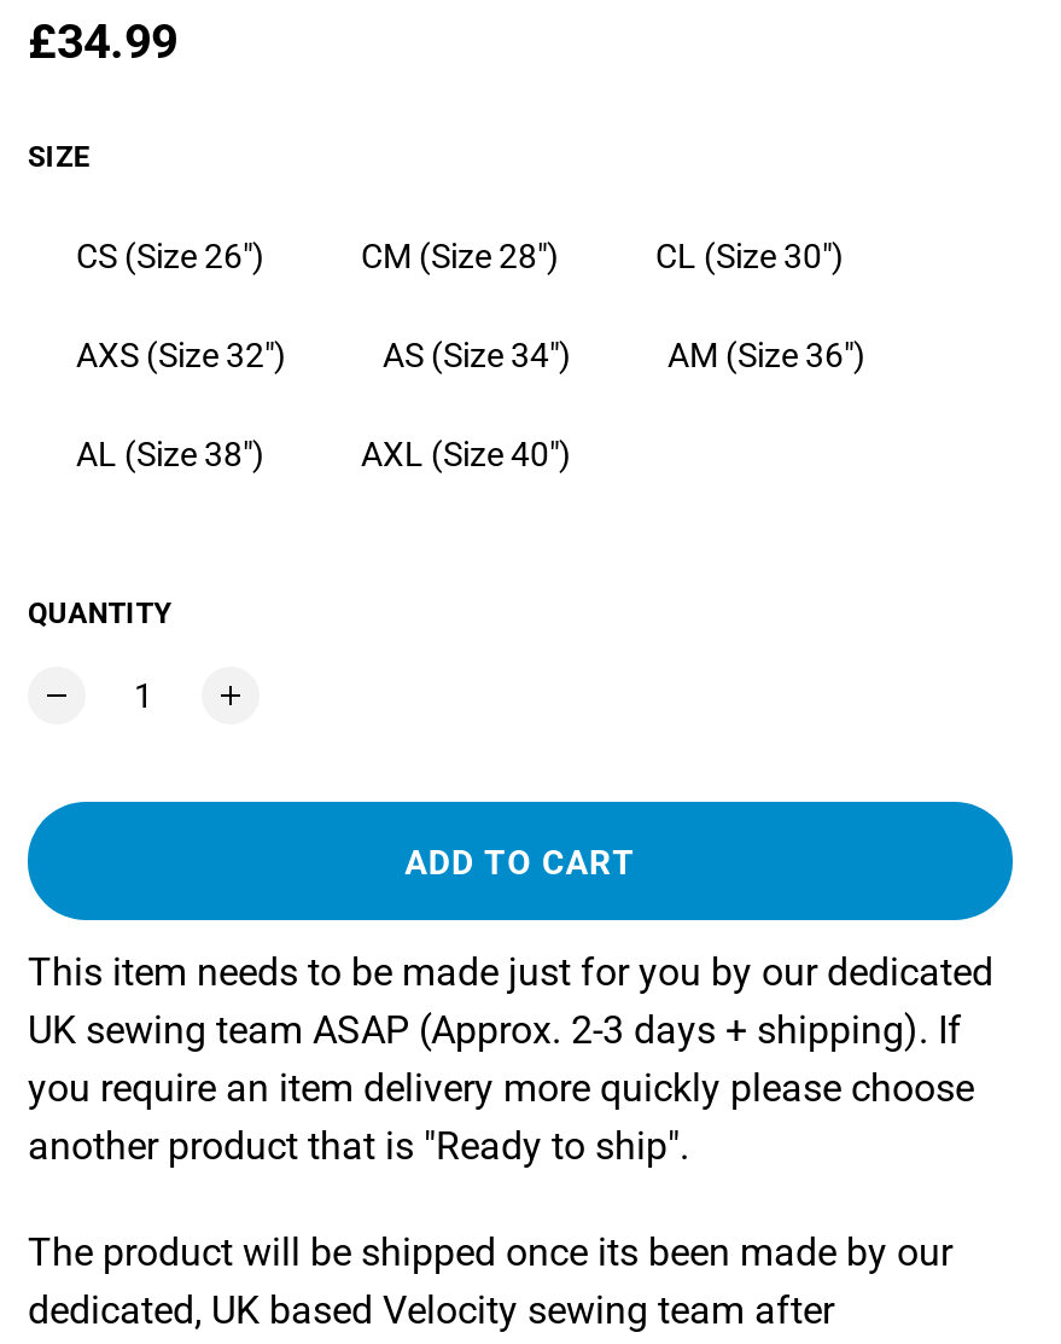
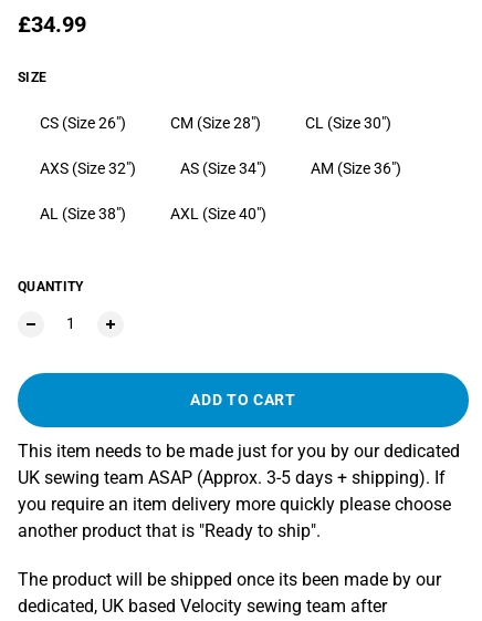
[28,1008,962,1054] UK sewing team ASAP (Approx. 2-3 days + shipping). If -> [18,467,446,488] UK sewing team ASAP (Approx. 3-5 days + shipping). If

